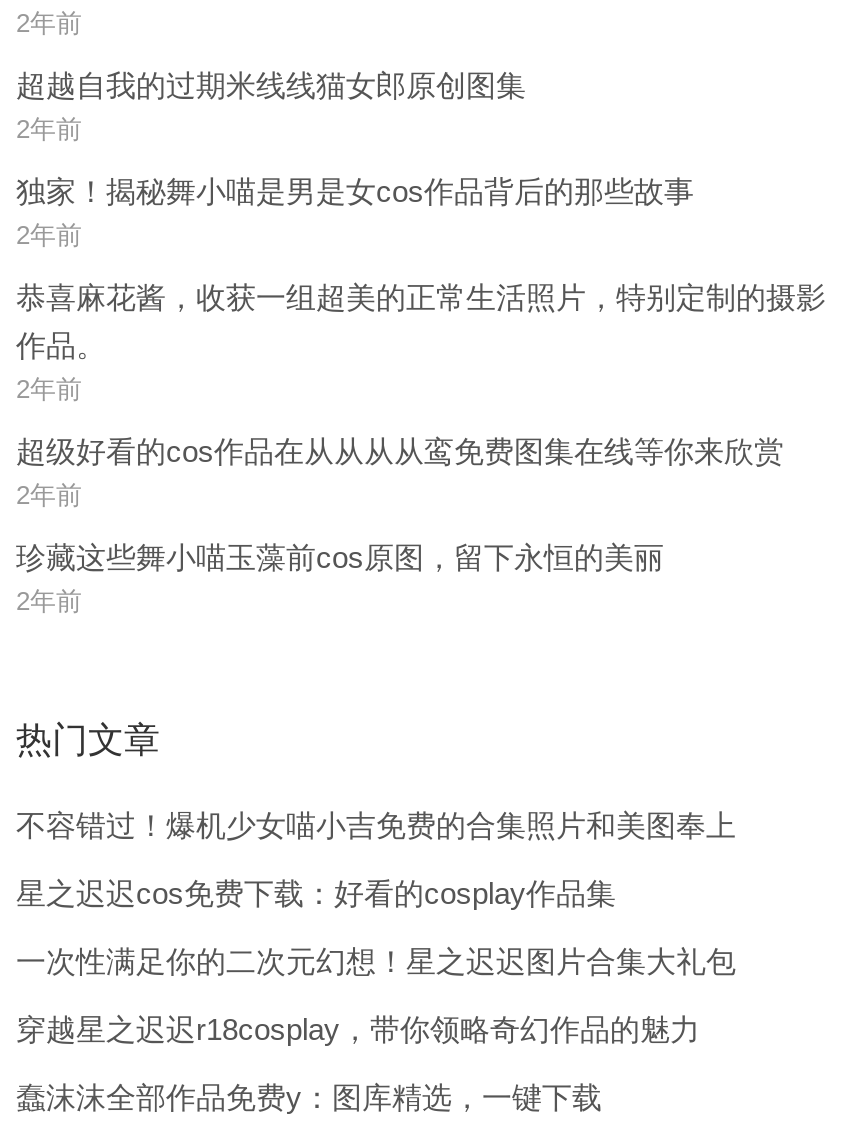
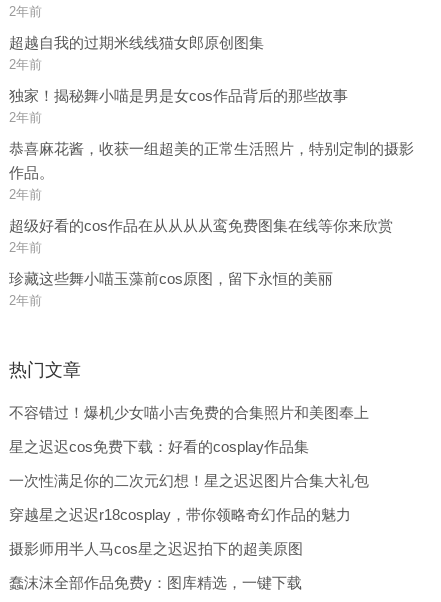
none -> [9,540,303,557] 摄影师用半人马cos星之迟迟拍下的超美原图

